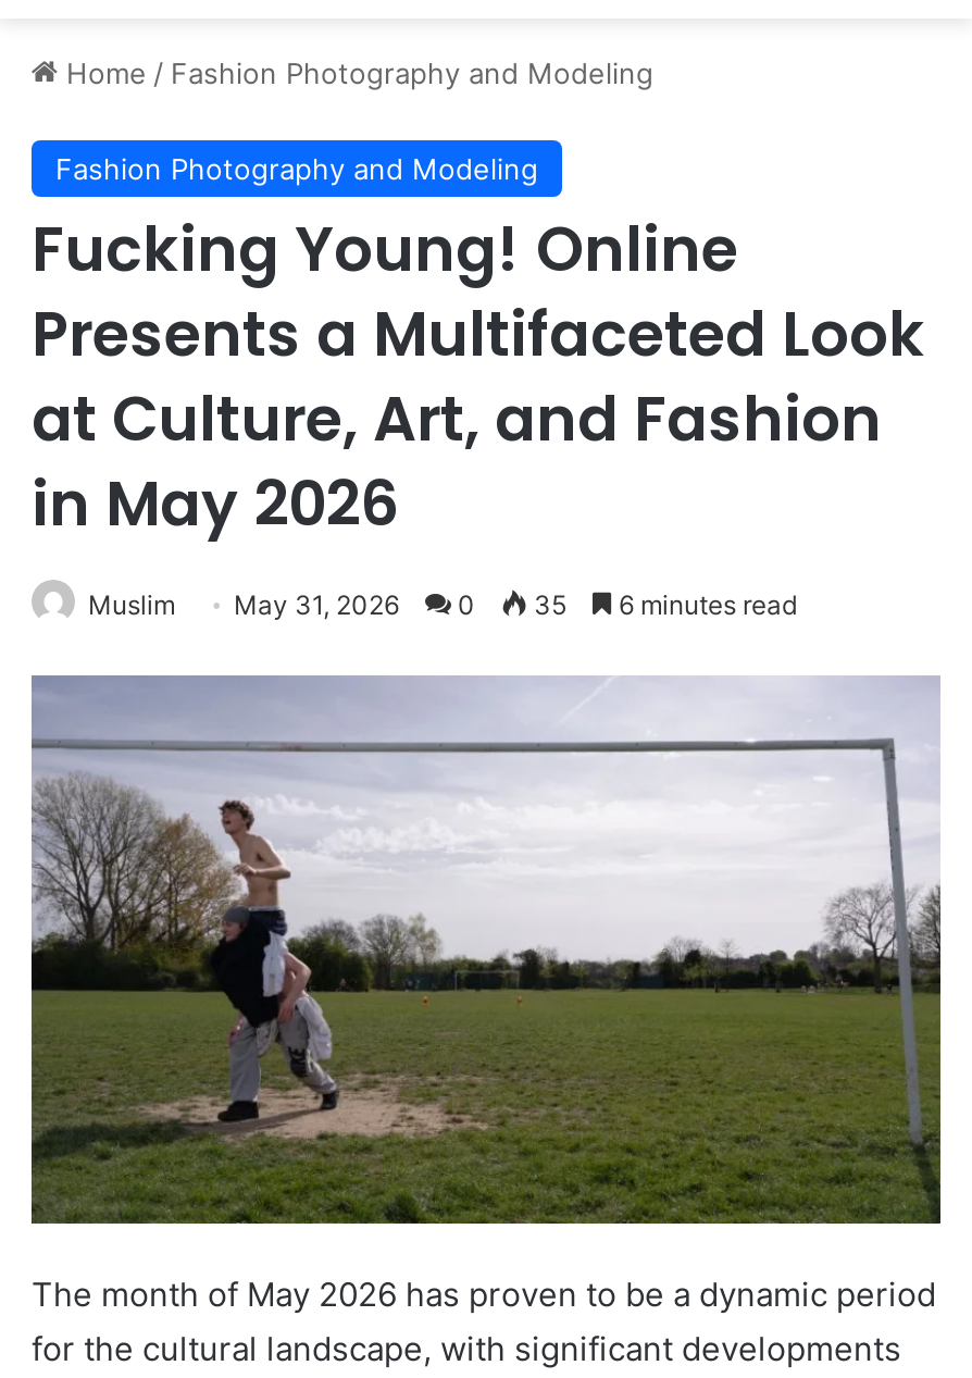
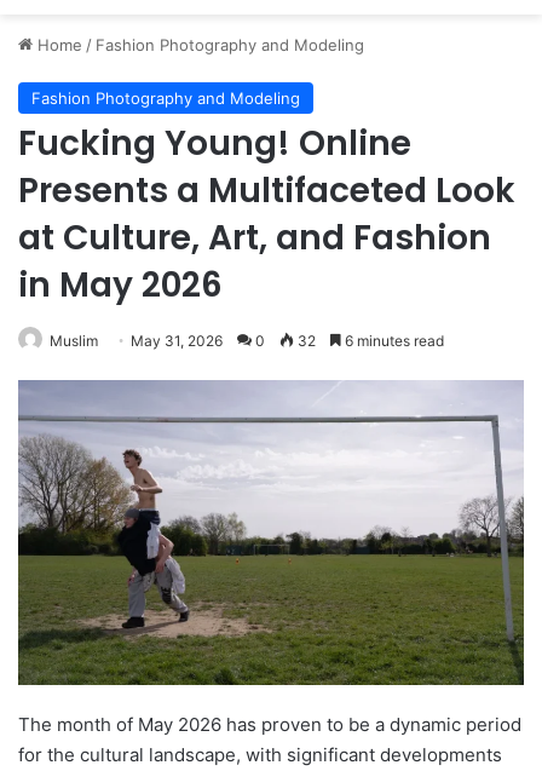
[88,589,797,621] Muslim May 31, 2026 0 35 6 minutes read -> [50,332,444,350] Muslim May 31, 2026 0 32 6 minutes read

